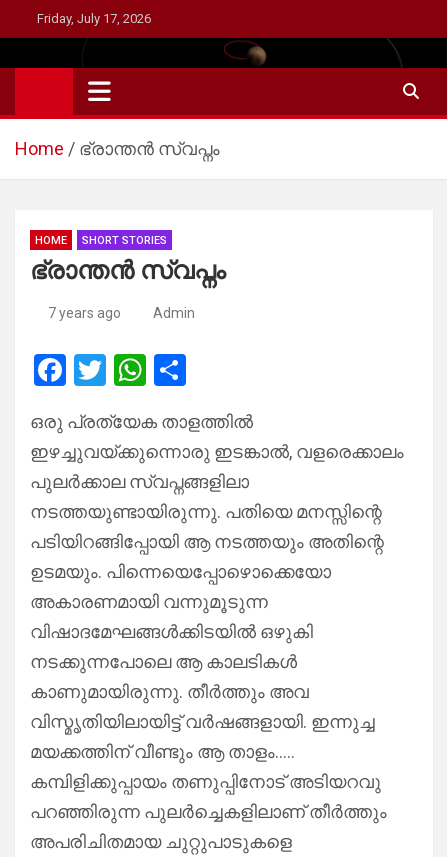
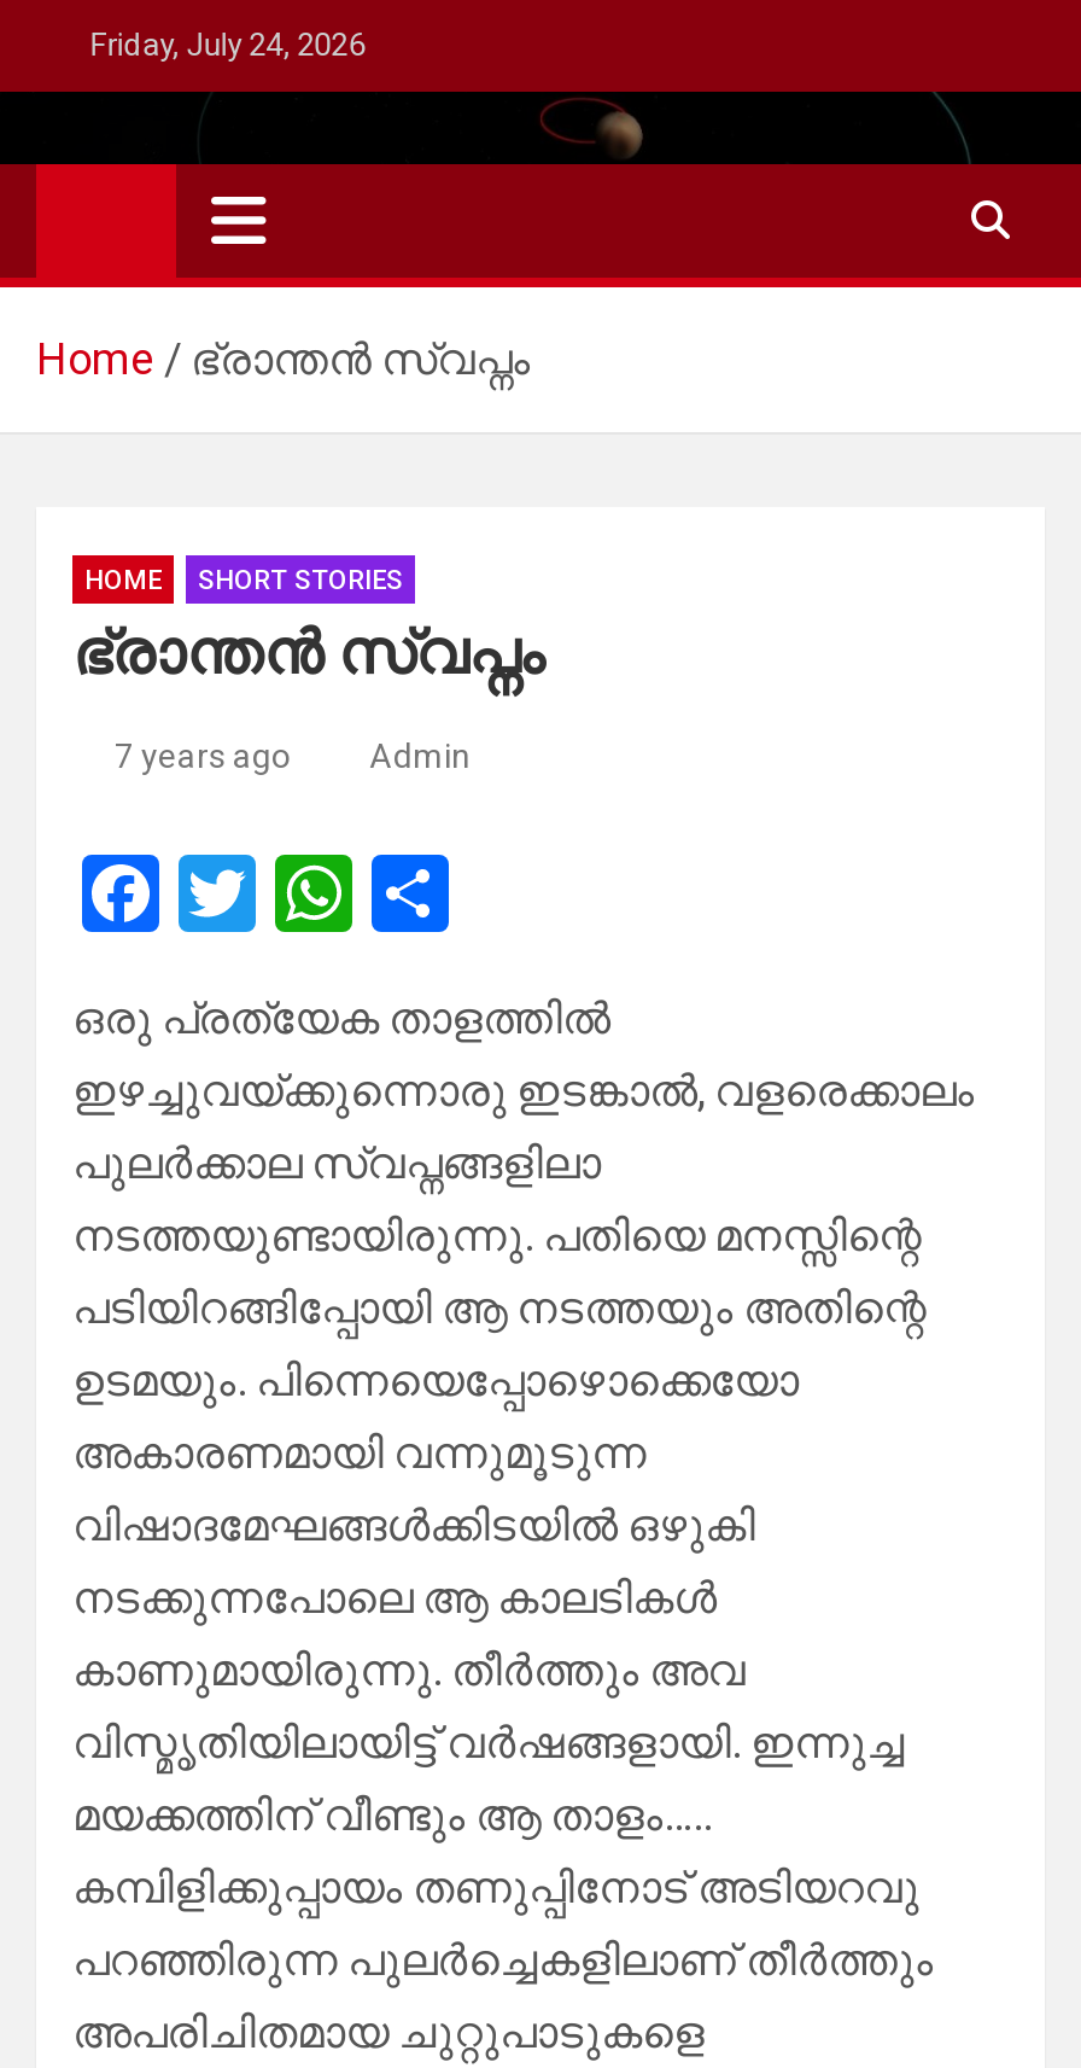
[31,11,151,26] Friday, July 17, 2026 -> [75,27,365,63] Friday, July 24, 2026

